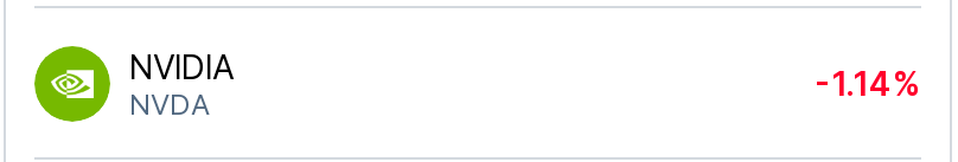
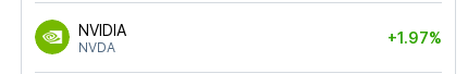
[815,63,921,103] -1.14% -> [387,28,442,46] +1.97%

